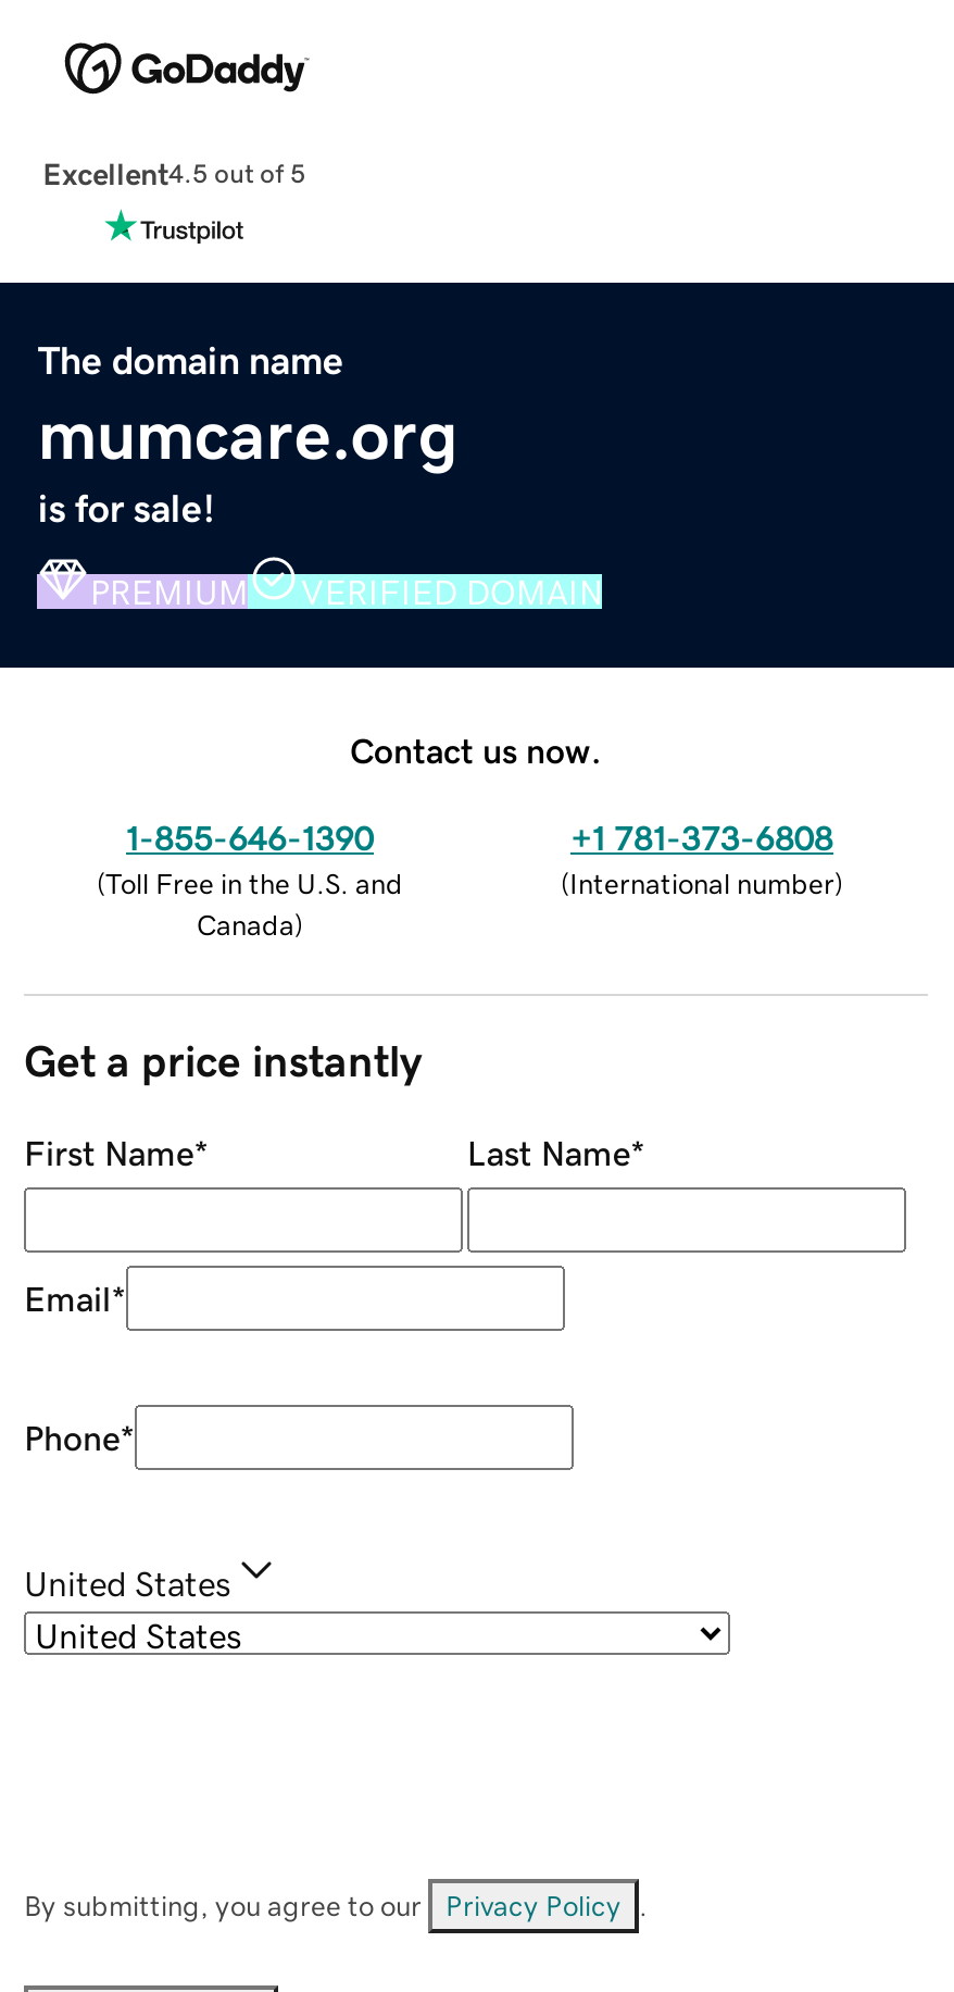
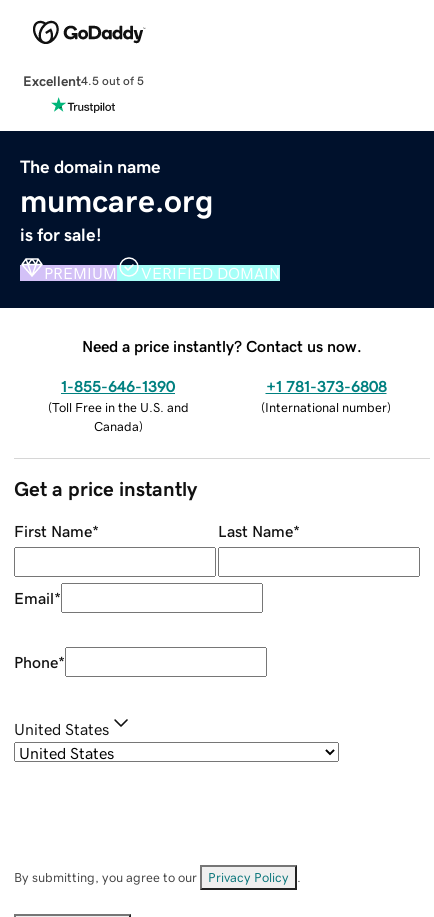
[350,732,602,767] Contact us now. -> [82,338,362,354] Need a price instantly? Contact us now.

